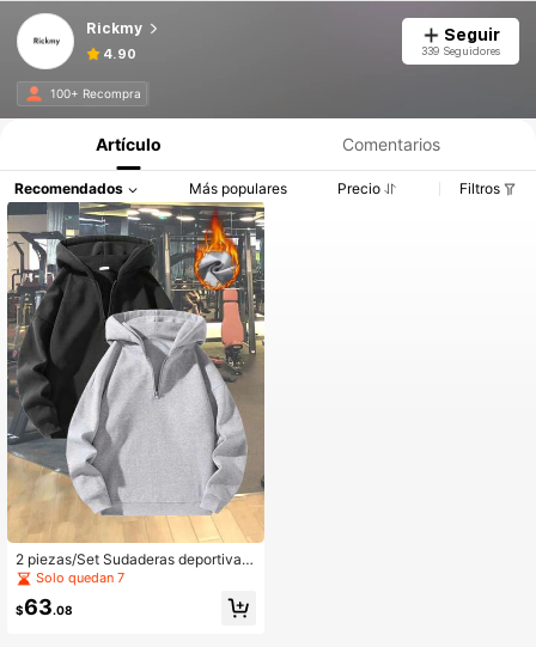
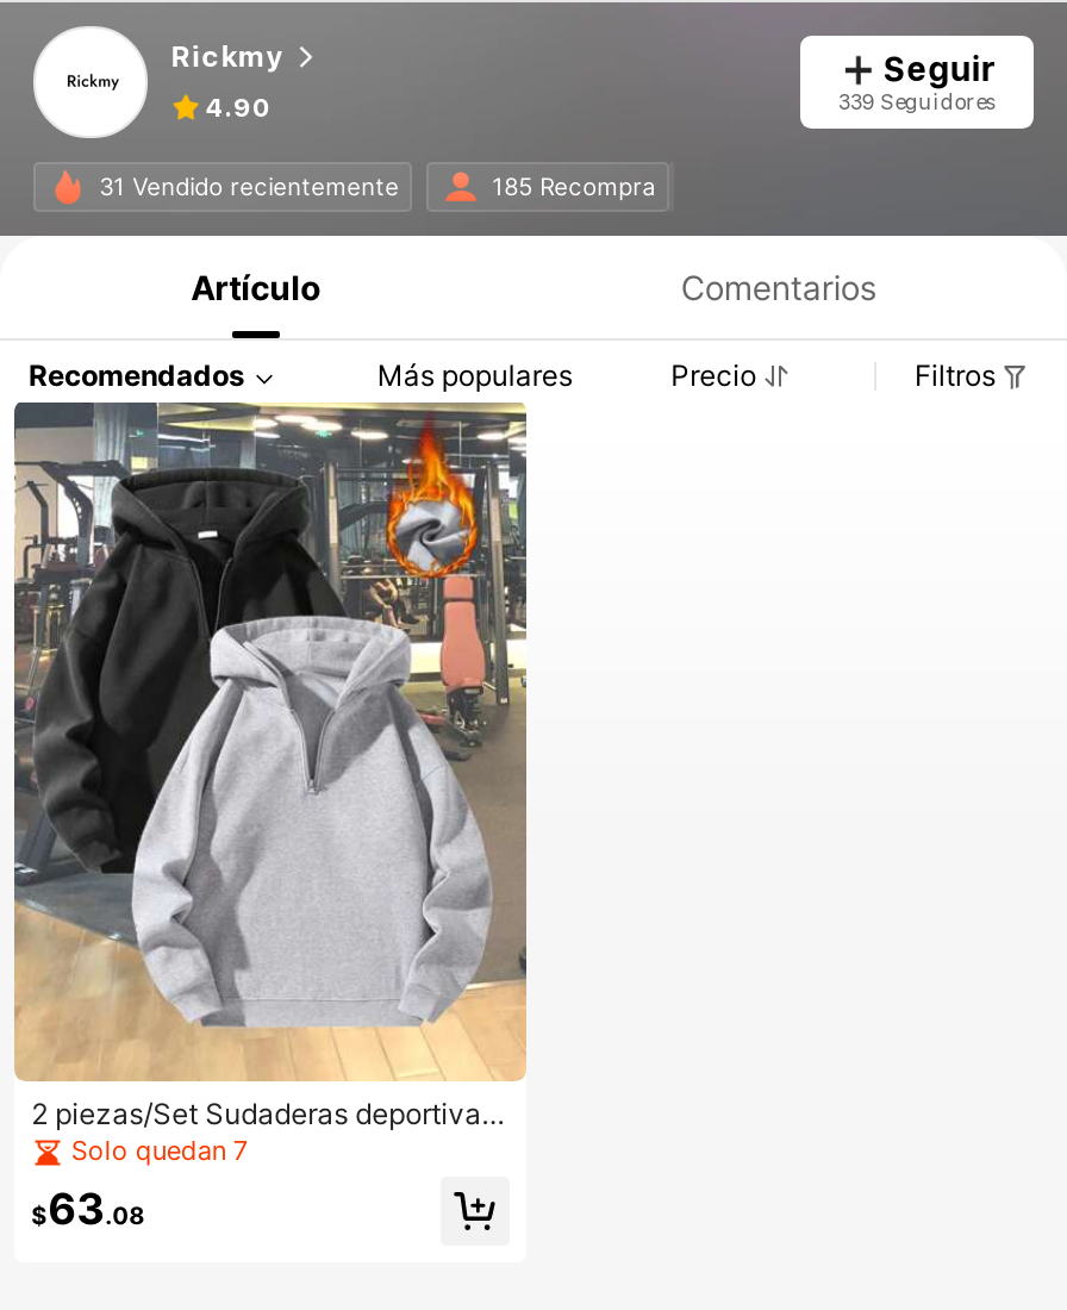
[50,86,141,101] 100+ Recompra -> [99,172,656,200] 31 Vendido recientemente | 185 Recompra

